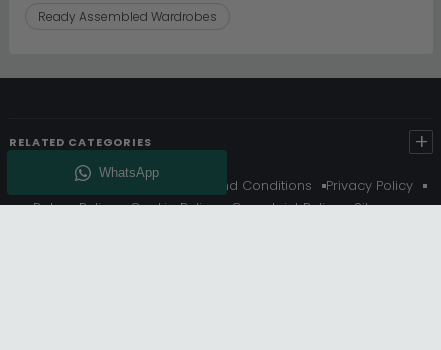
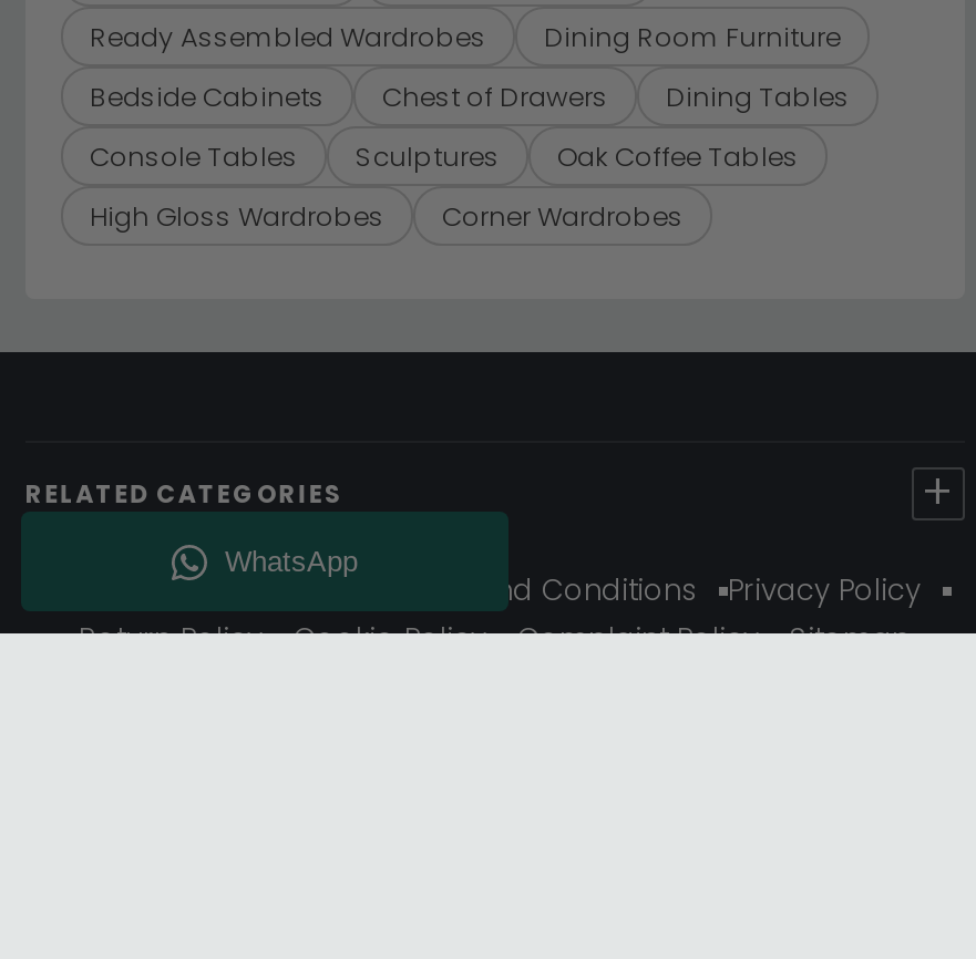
none -> [90,17,850,234] Dining Room Furniture | Bedside Cabinets | Chest of Drawers | Dining Tables | Console Tables | Sculptures | Oak Coffee Tables | High Gloss Wardrobes | Corner Wardrobes

